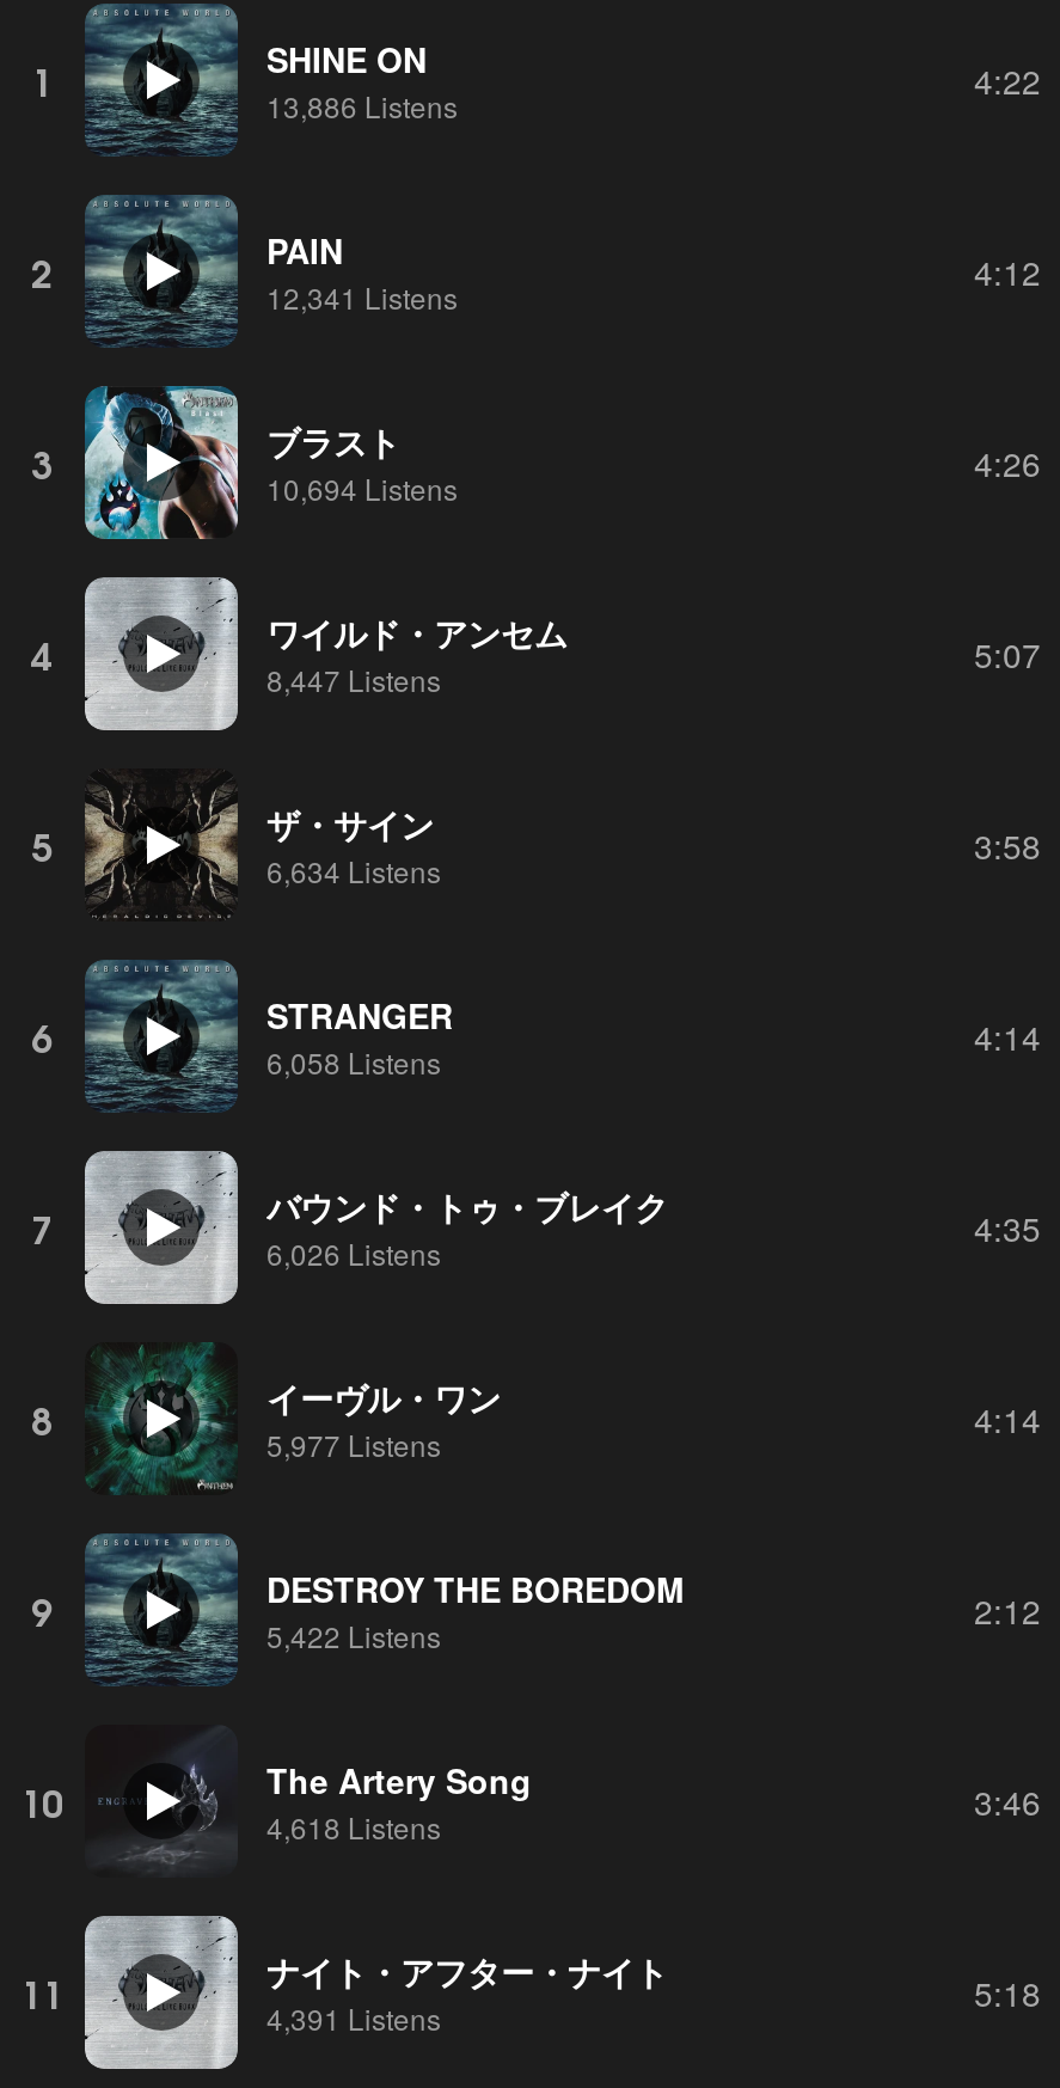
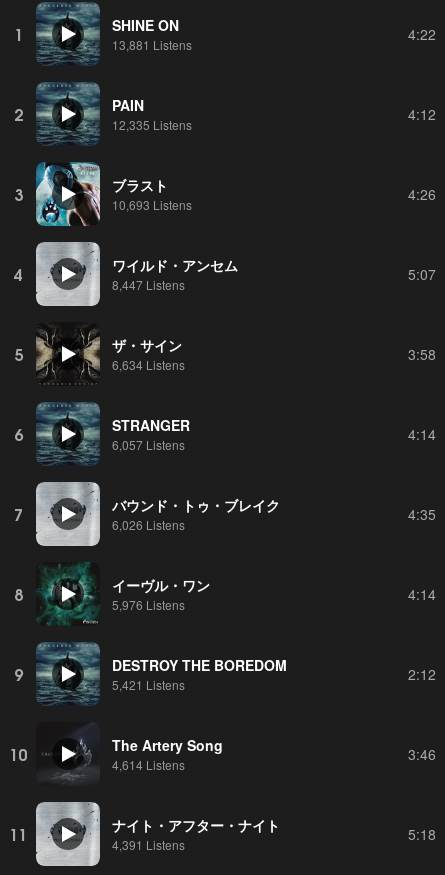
[266,84,458,124] 13,886 Listens -> [112,35,192,52] 13,881 Listens
[266,275,458,316] 12,341 Listens -> [112,115,192,132] 12,335 Listens
[266,466,458,507] 10,694 Listens -> [112,195,192,212] 10,693 Listens
[266,1040,441,1080] 6,058 Listens -> [112,435,185,452] 6,057 Listens
[266,1422,441,1463] 5,977 Listens -> [112,595,185,612] 5,976 Listens
[266,1614,441,1654] 5,422 Listens -> [112,675,185,692] 5,421 Listens
[266,1805,441,1845] 4,618 Listens -> [112,755,185,772] 4,614 Listens

